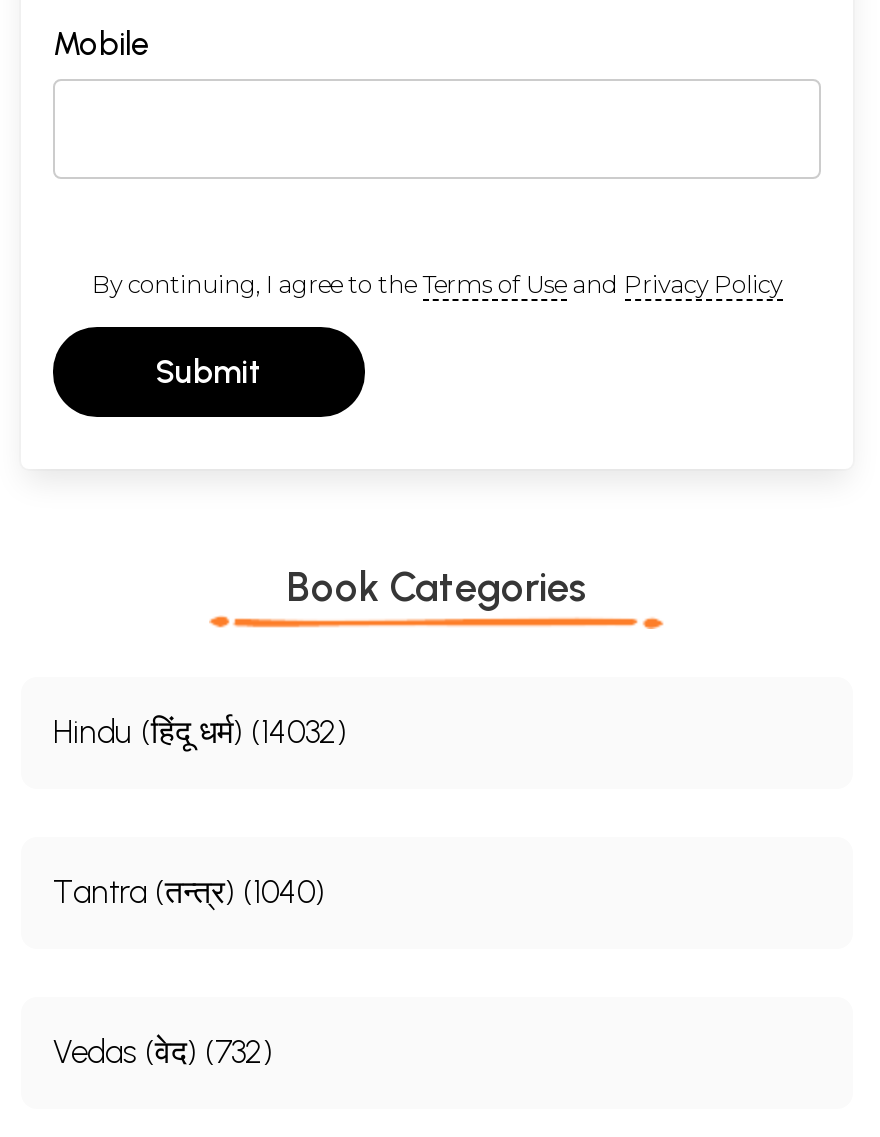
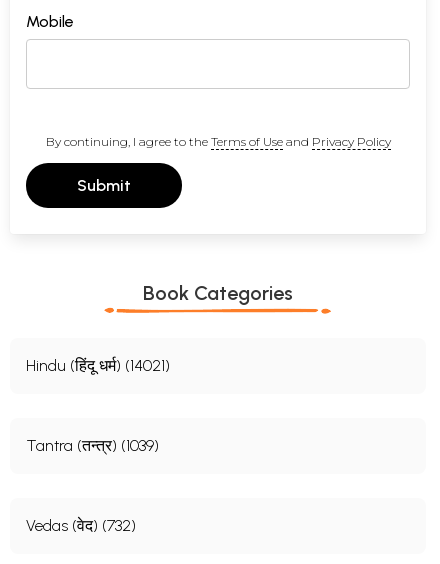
[53,713,347,751] Hindu (हिंदू धर्म) (14032) -> [26,356,170,375] Hindu (हिंदू धर्म) (14021)
[53,873,325,911] Tantra (तन्त्र) (1040) -> [26,436,159,455] Tantra (तन्त्र) (1039)

